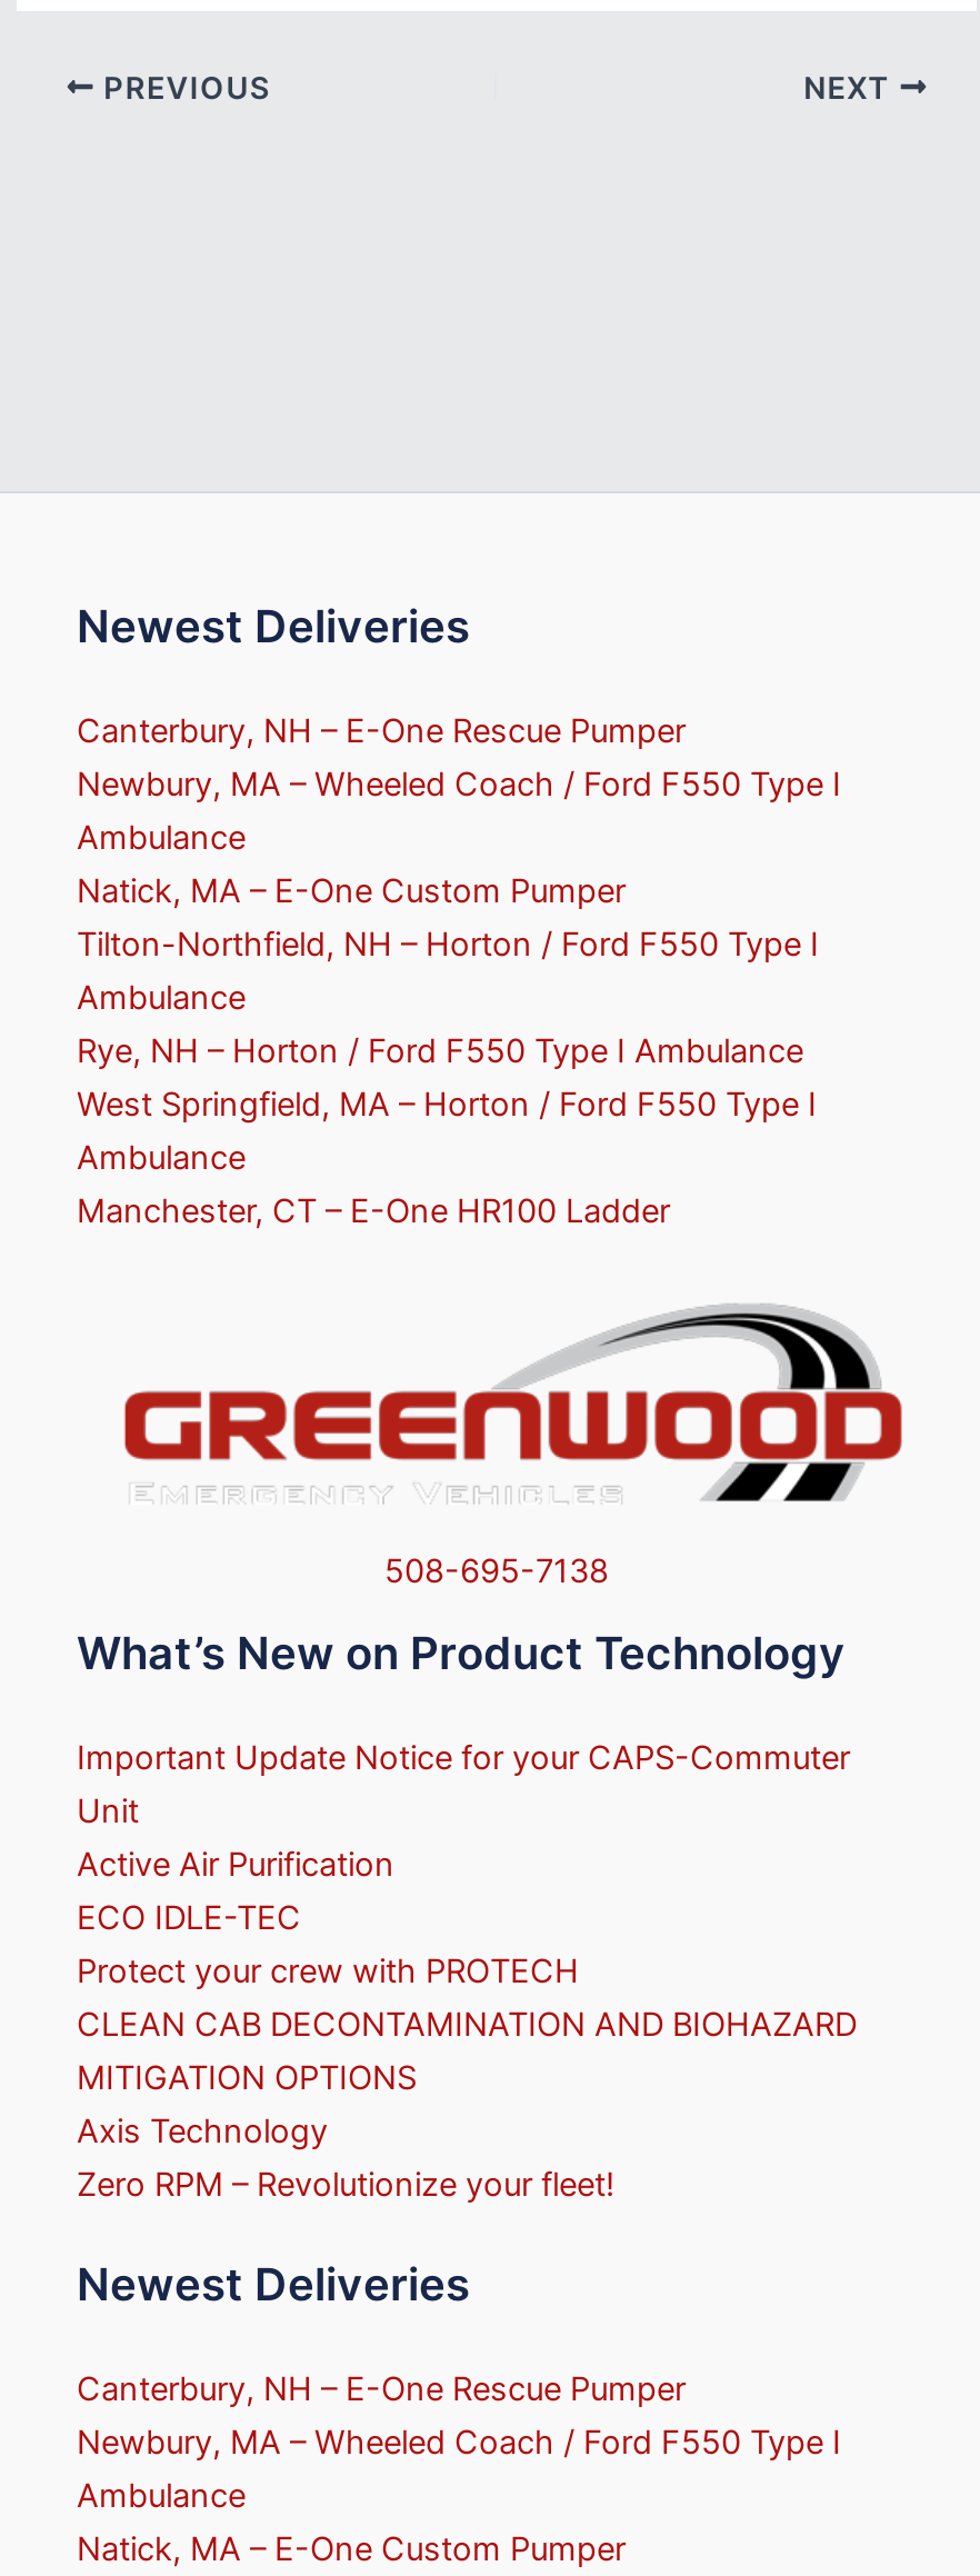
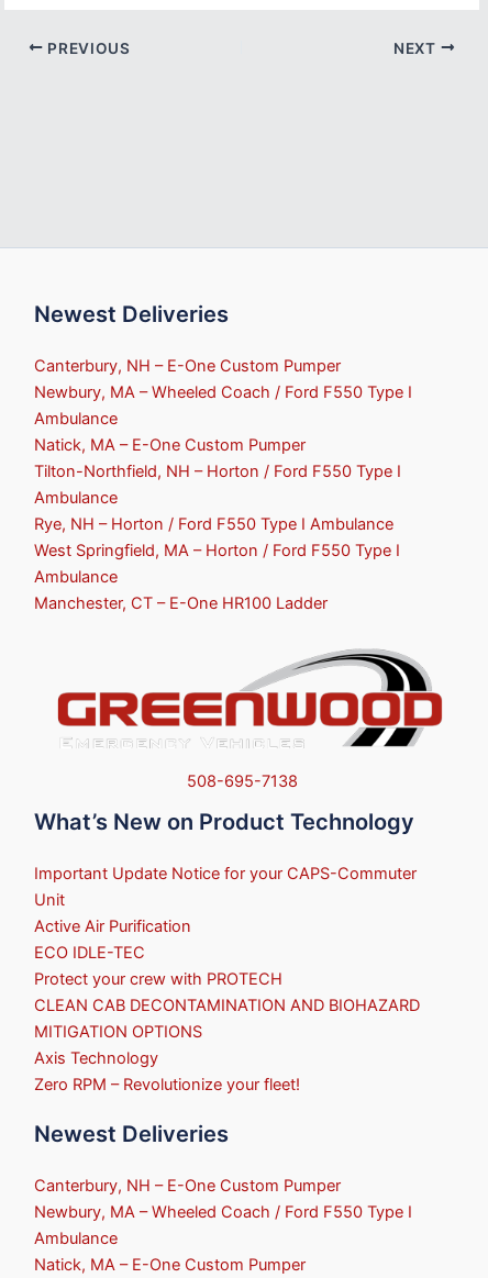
[77,712,686,752] Canterbury, NH – E-One Rescue Pumper -> [34,356,341,376] Canterbury, NH – E-One Custom Pumper
[77,2370,686,2410] Canterbury, NH – E-One Rescue Pumper -> [34,1176,341,1196] Canterbury, NH – E-One Custom Pumper

